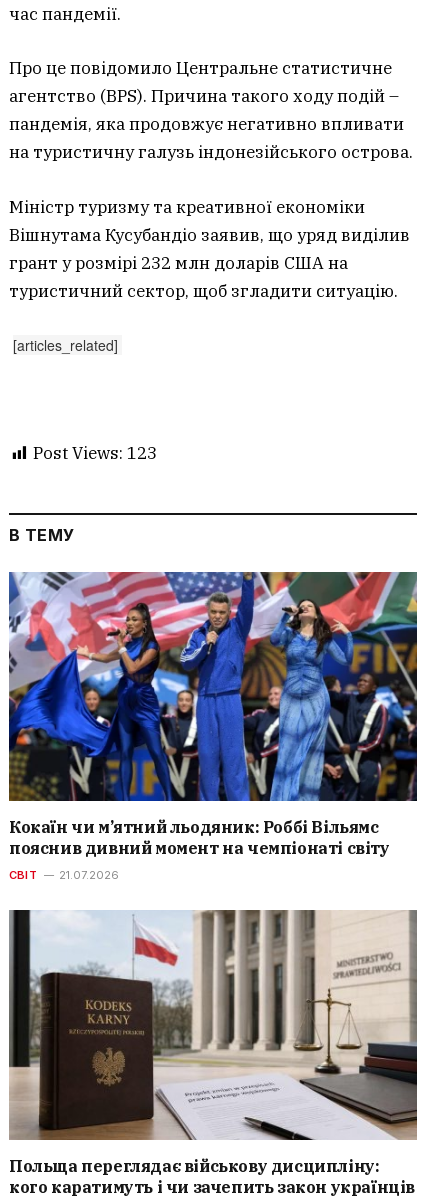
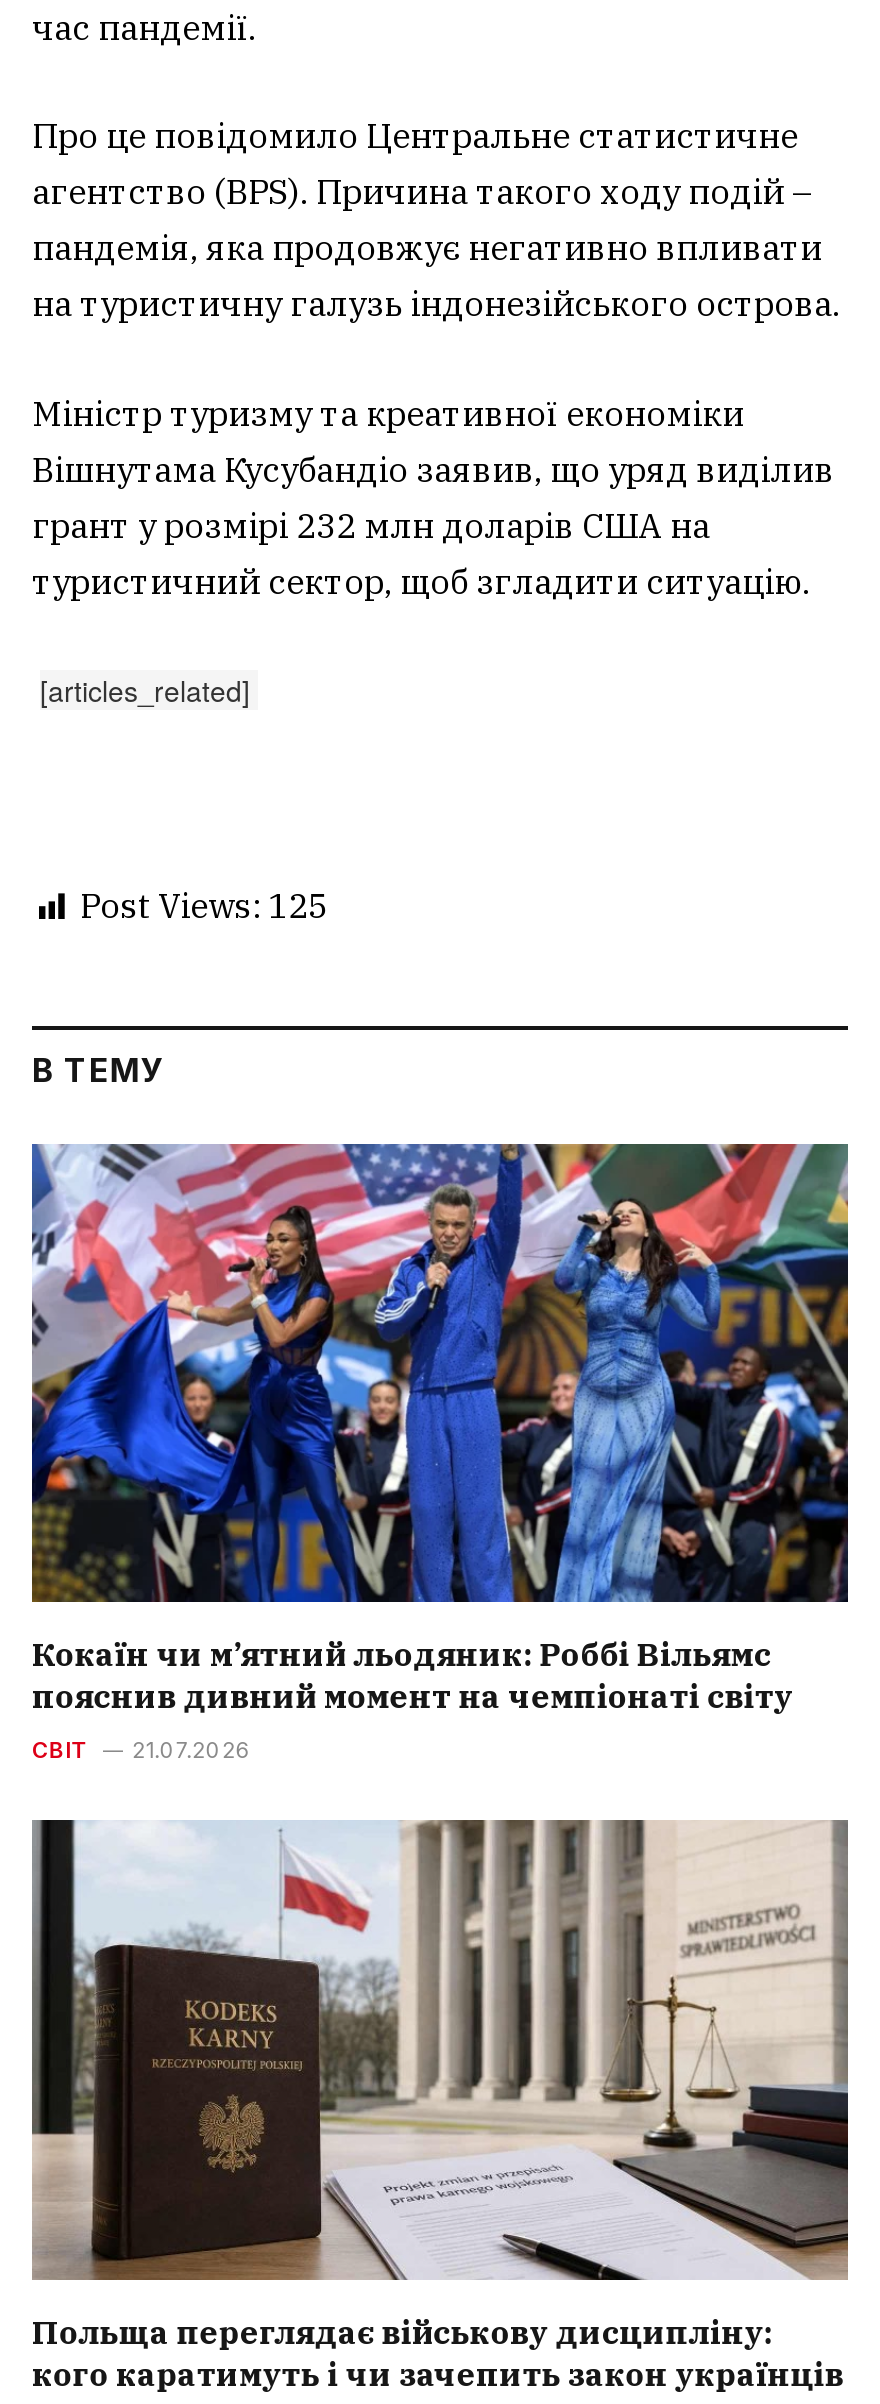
[33,442,157,464] Post Views: 123 -> [80,884,328,928] Post Views: 125

